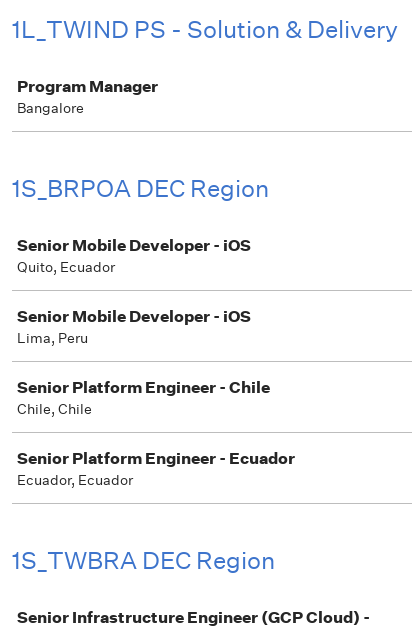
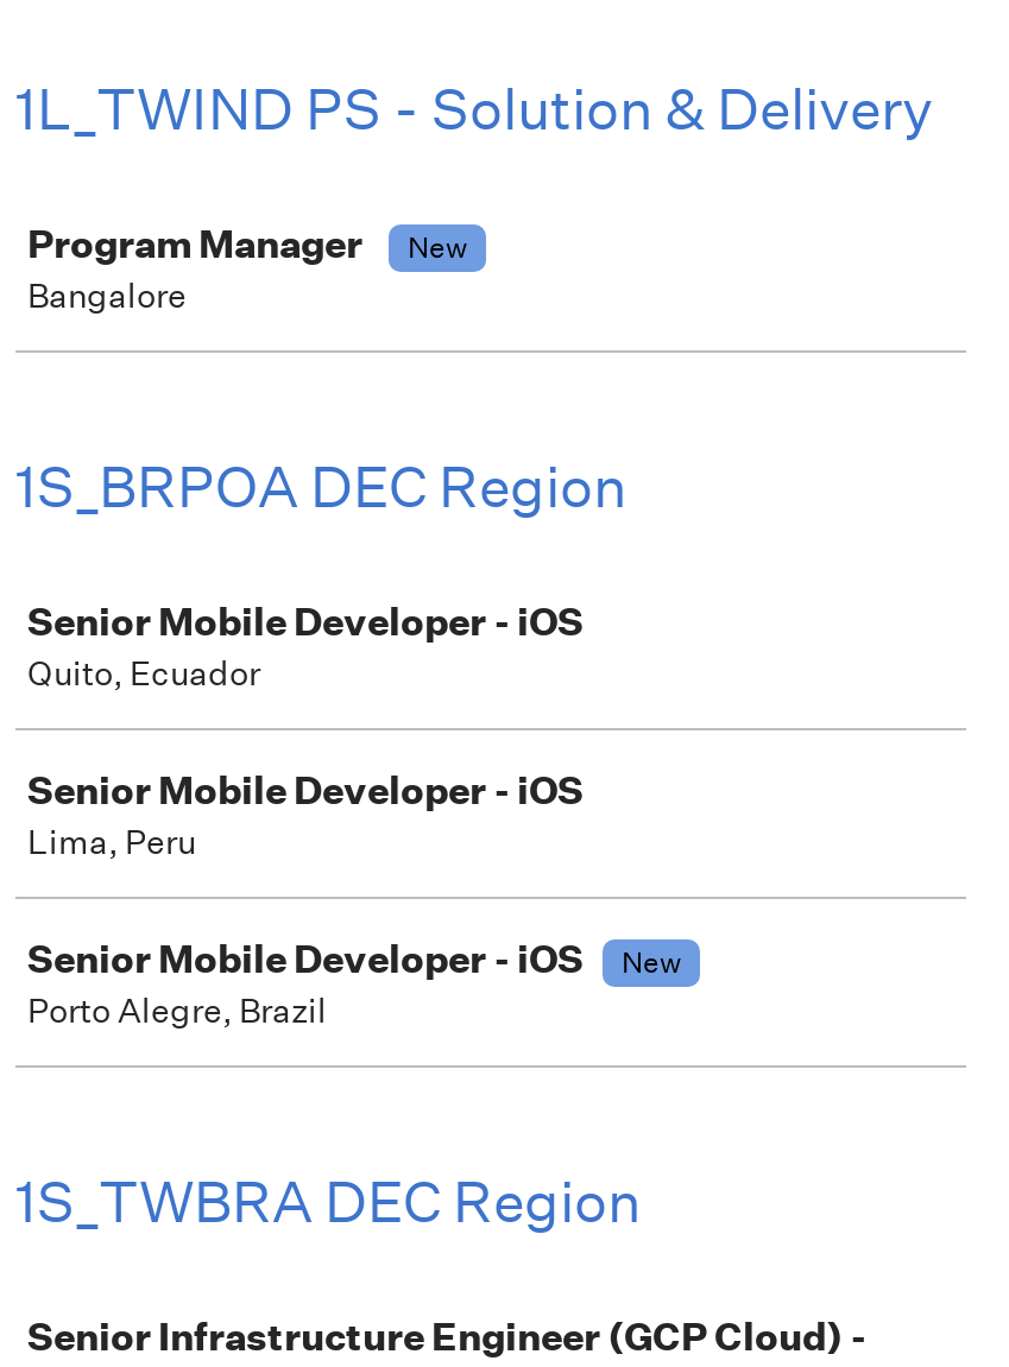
none -> [408,227,467,267] New
[17,377,295,489] Senior Platform Engineer - Chile | Chile, Chile | Senior Platform Engineer - Ecuador | Ecuador, Ecuador -> [27,935,681,1032] Senior Mobile Developer - iOS | New | Porto Alegre, Brazil

